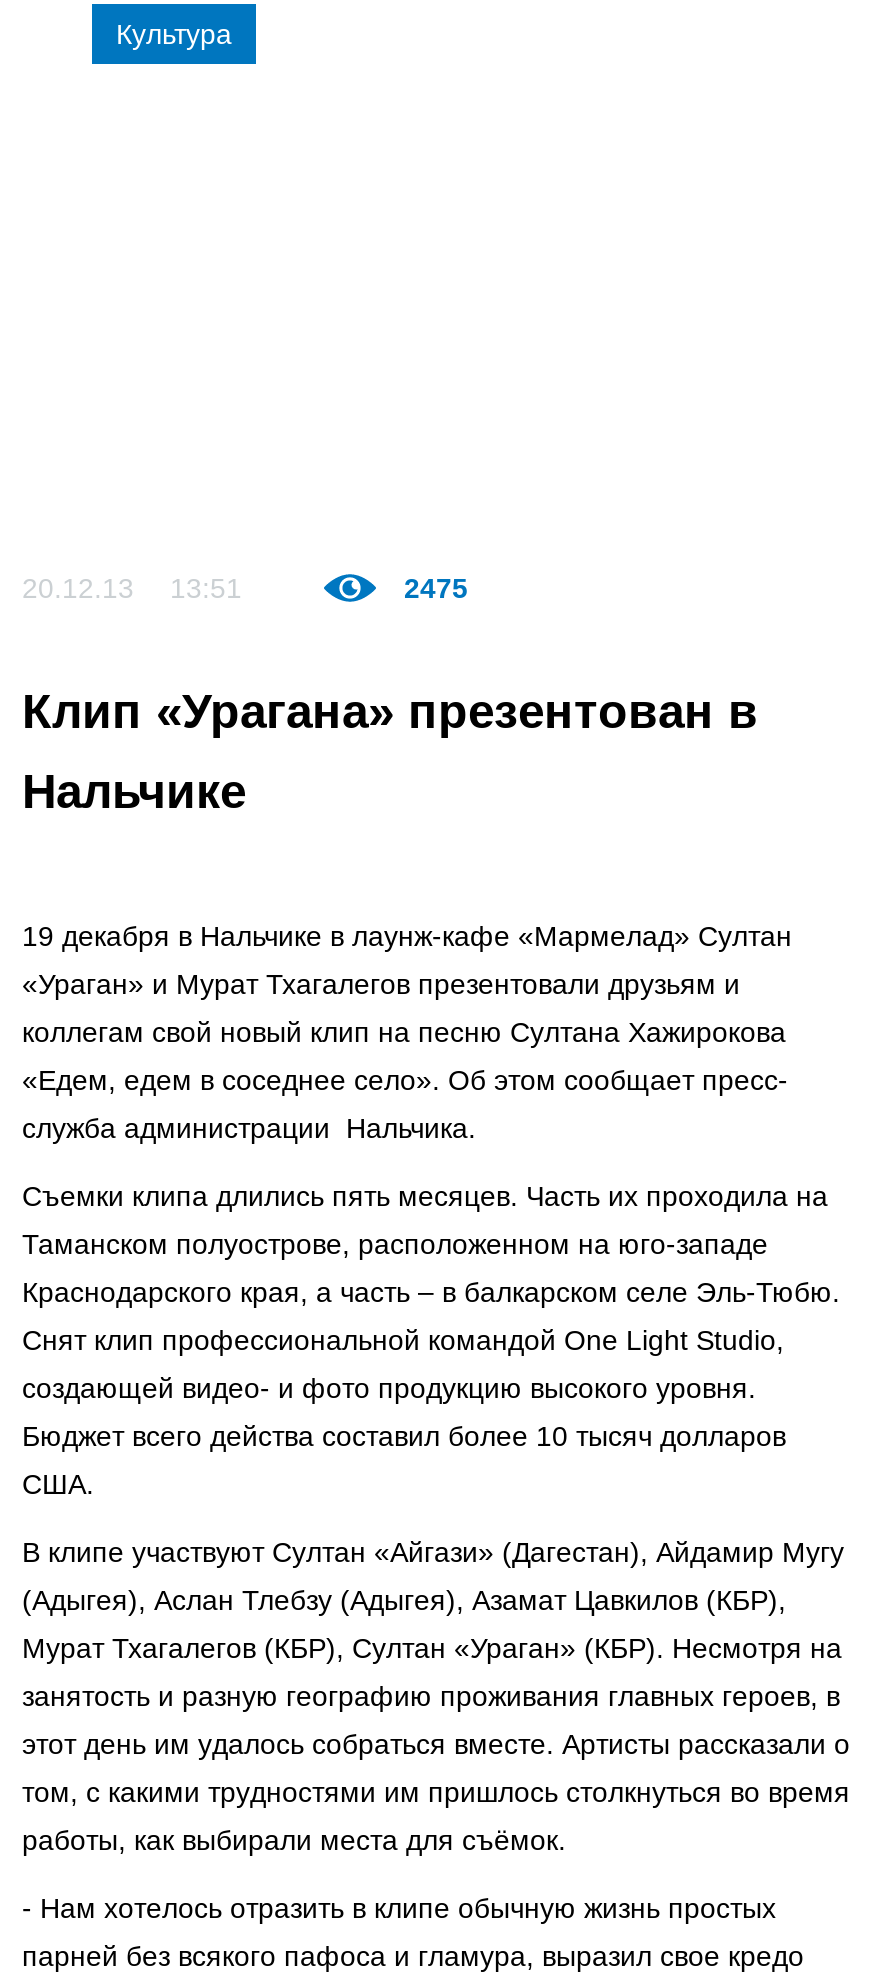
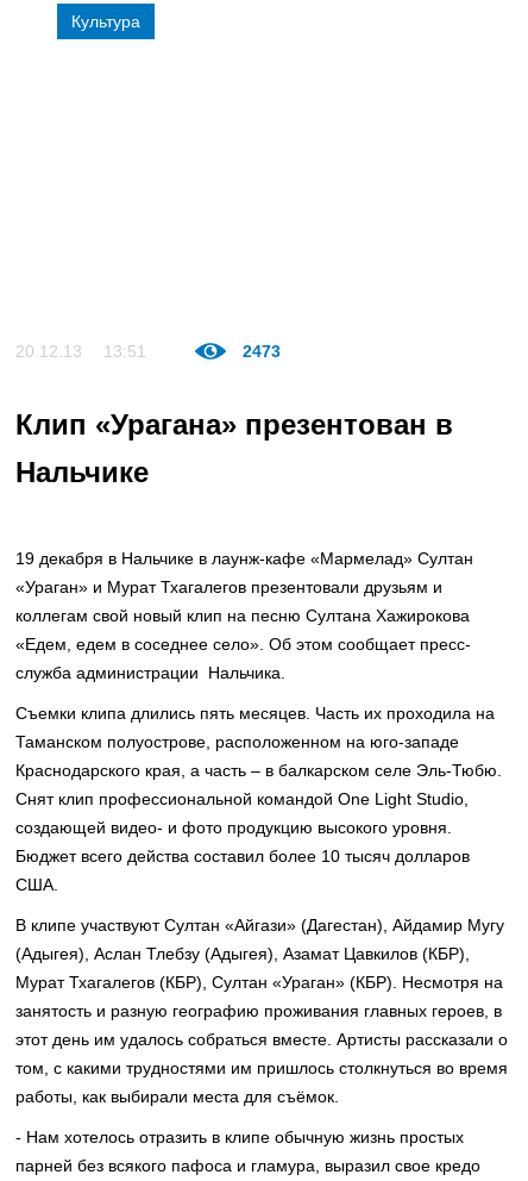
[404,572,468,604] 2475 -> [243,341,281,360] 2473

